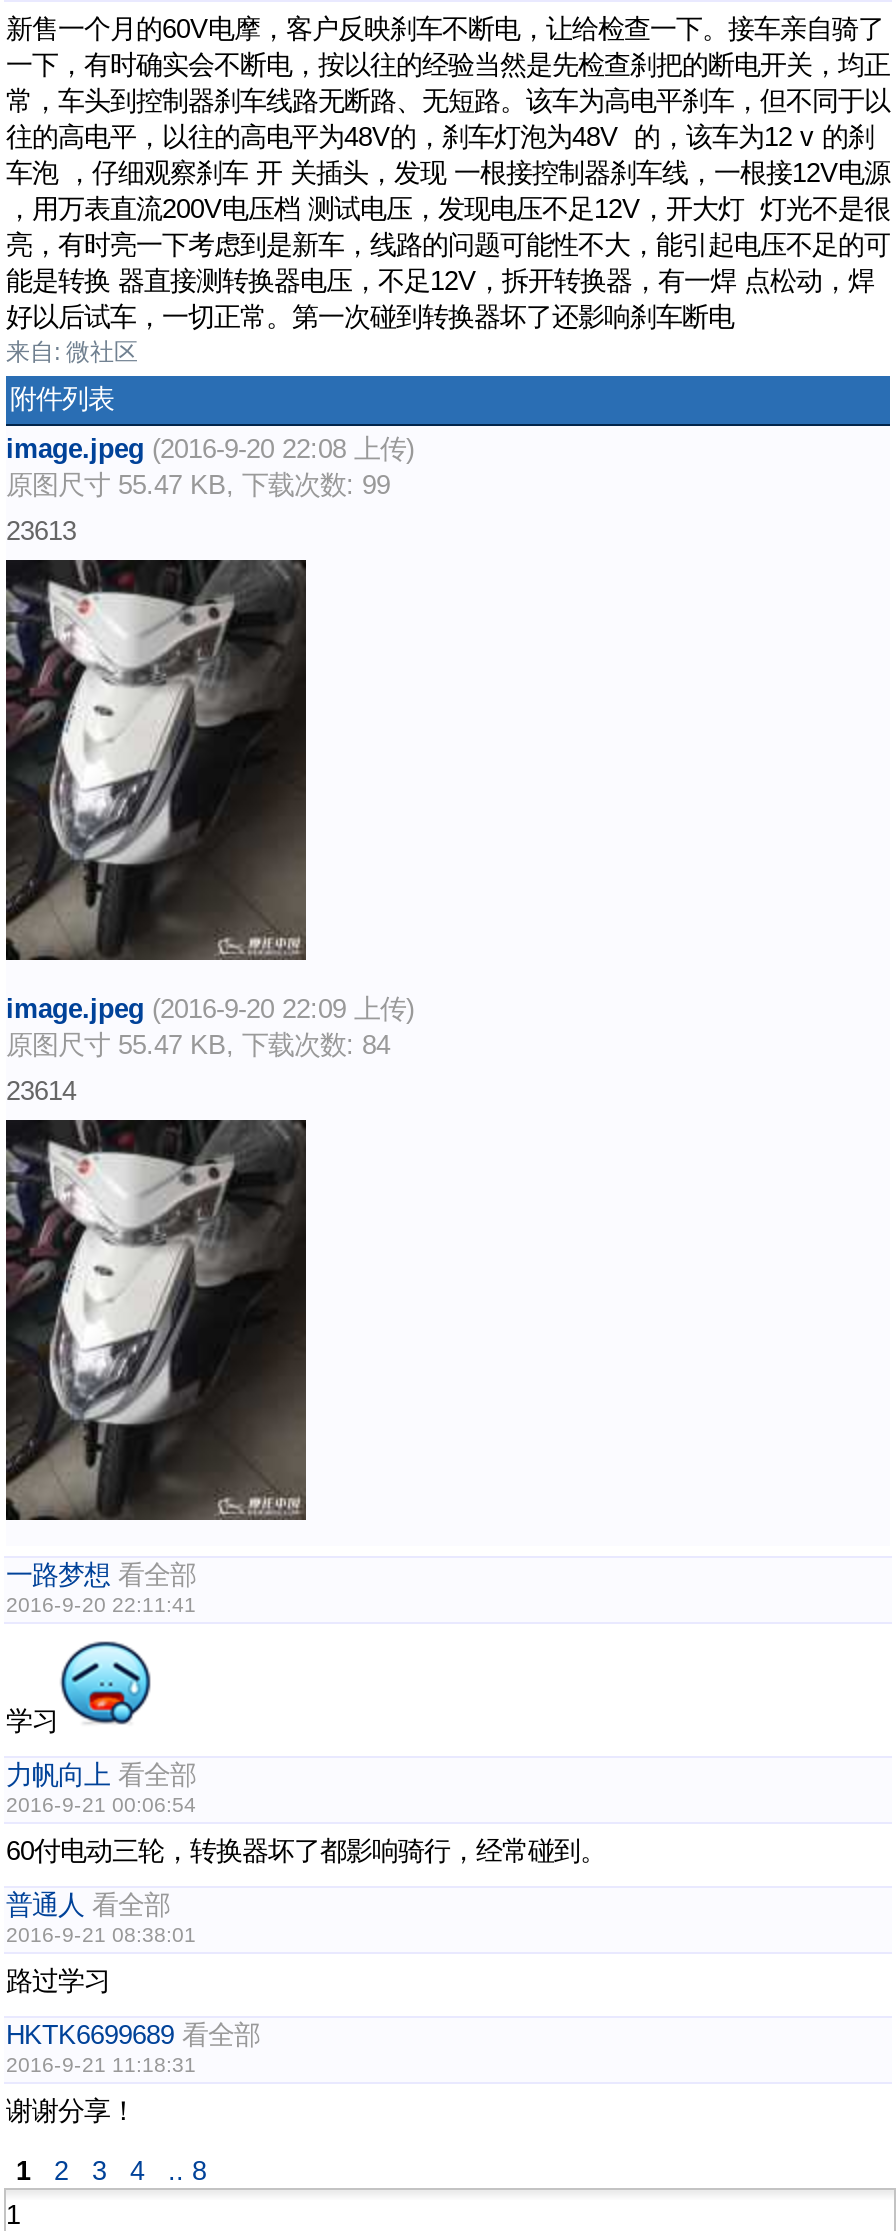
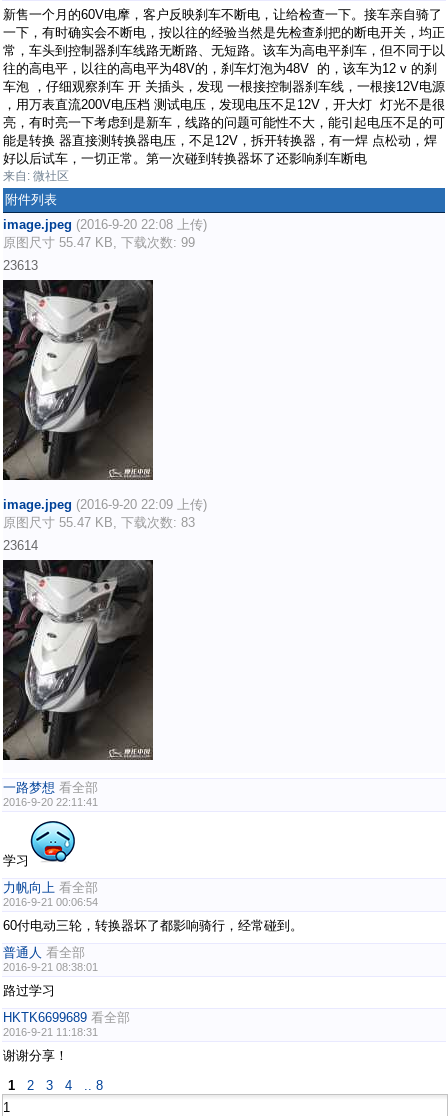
[6,1030,390,1060] 原图尺寸 55.47 KB, 下载次数: 84 -> [3,515,195,530] 原图尺寸 55.47 KB, 下载次数: 83

